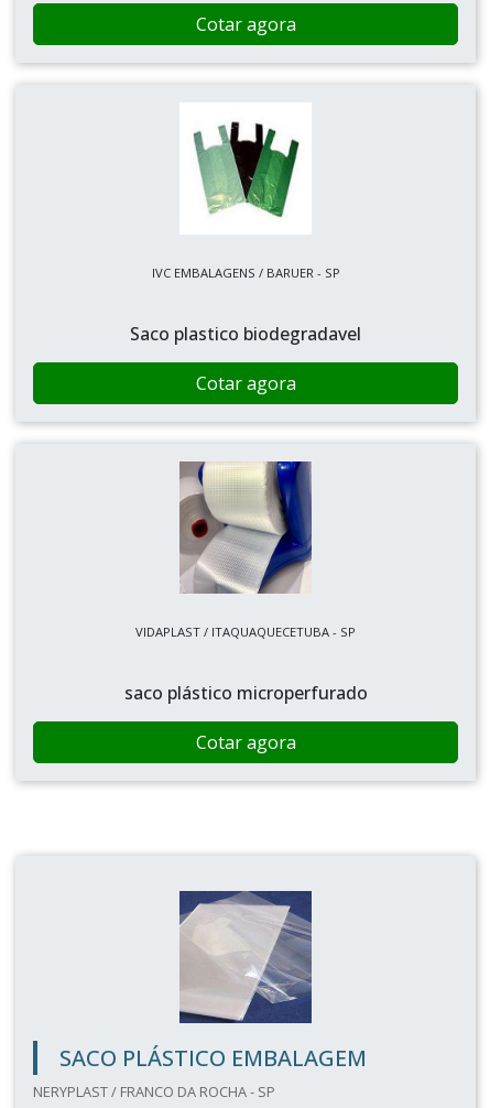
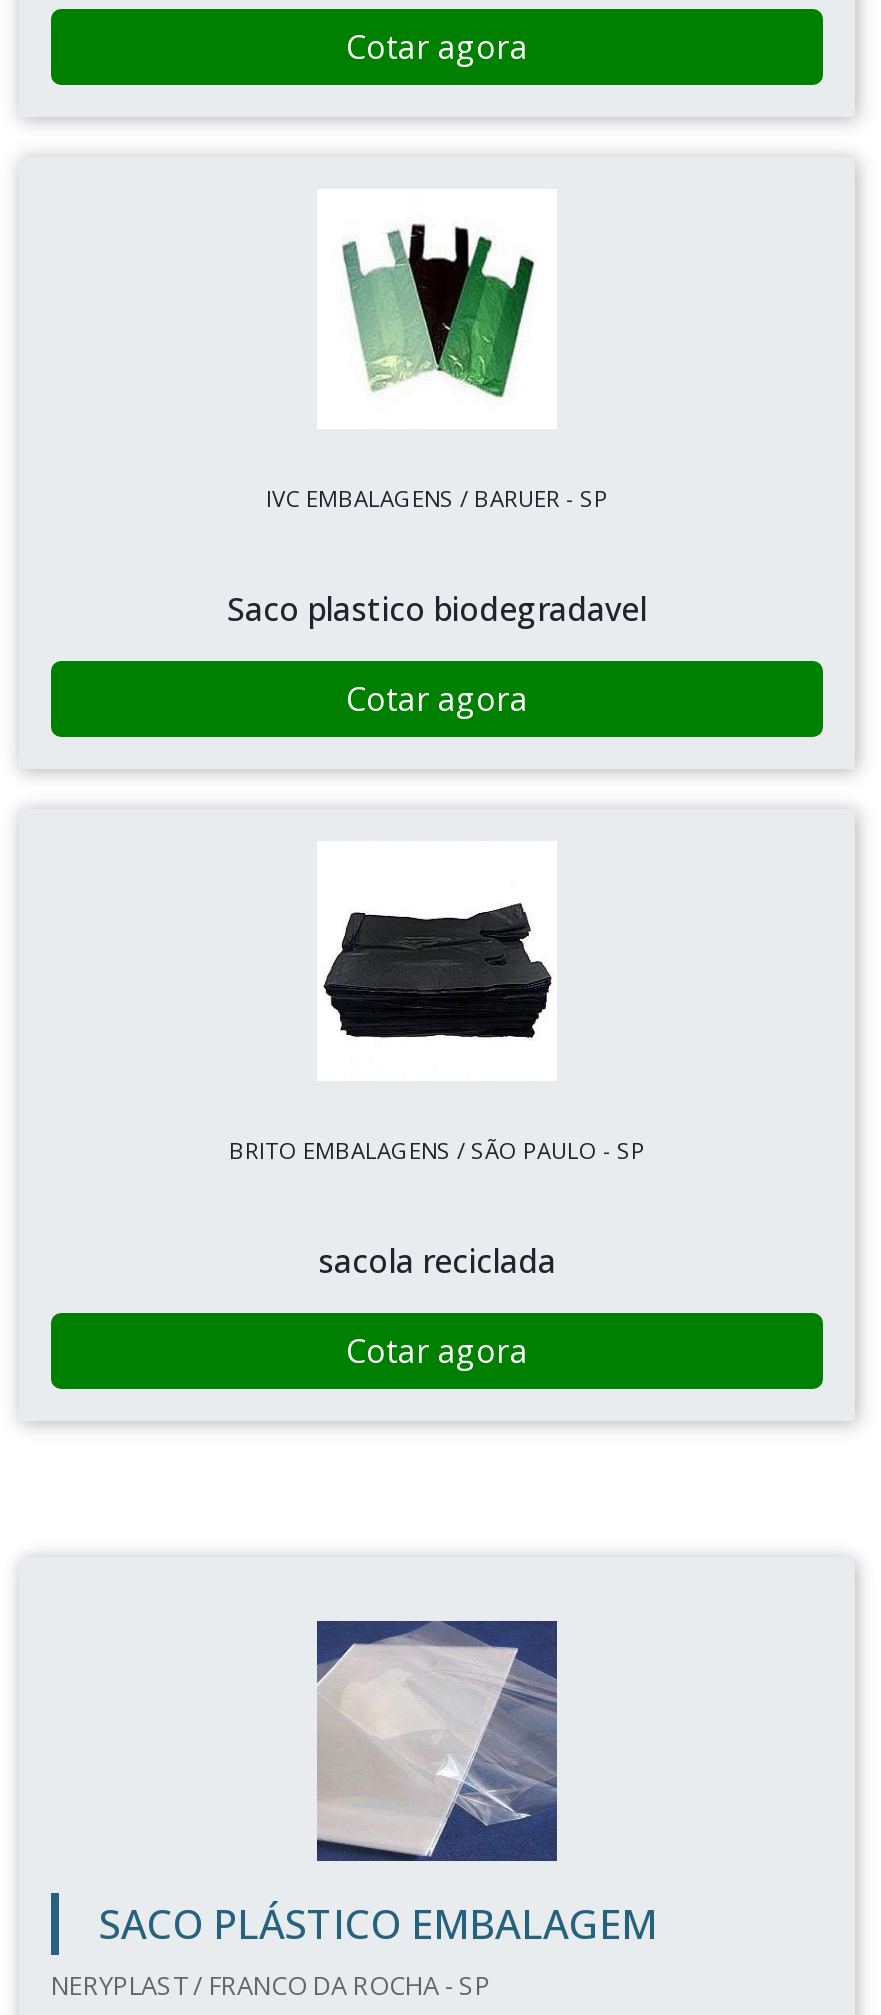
[135,460,356,640] [image] | VIDAPLAST / ITAQUAQUECETUBA - SP -> [229,841,645,1165] [image] | BRITO EMBALAGENS / SÃO PAULO - SP
[124,681,367,705] saco plástico microperfurado -> [318,1239,556,1283] sacola reciclada

